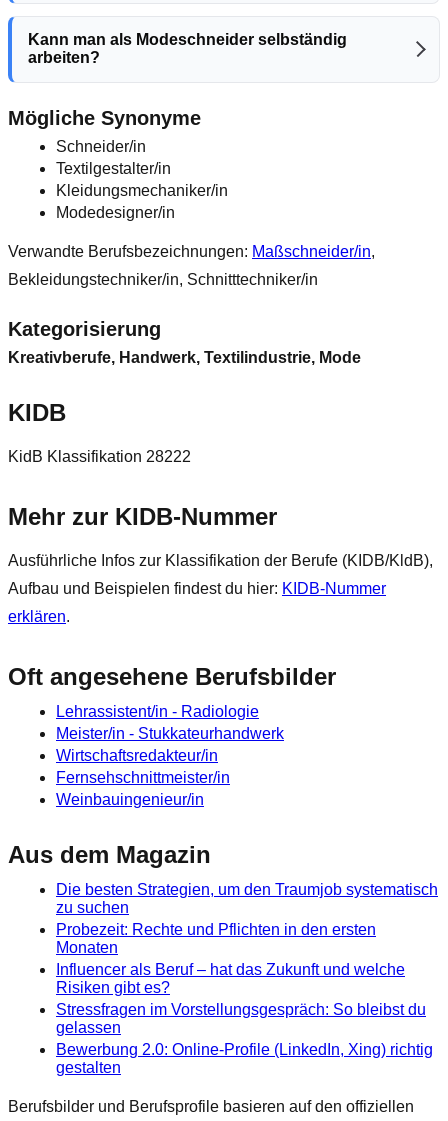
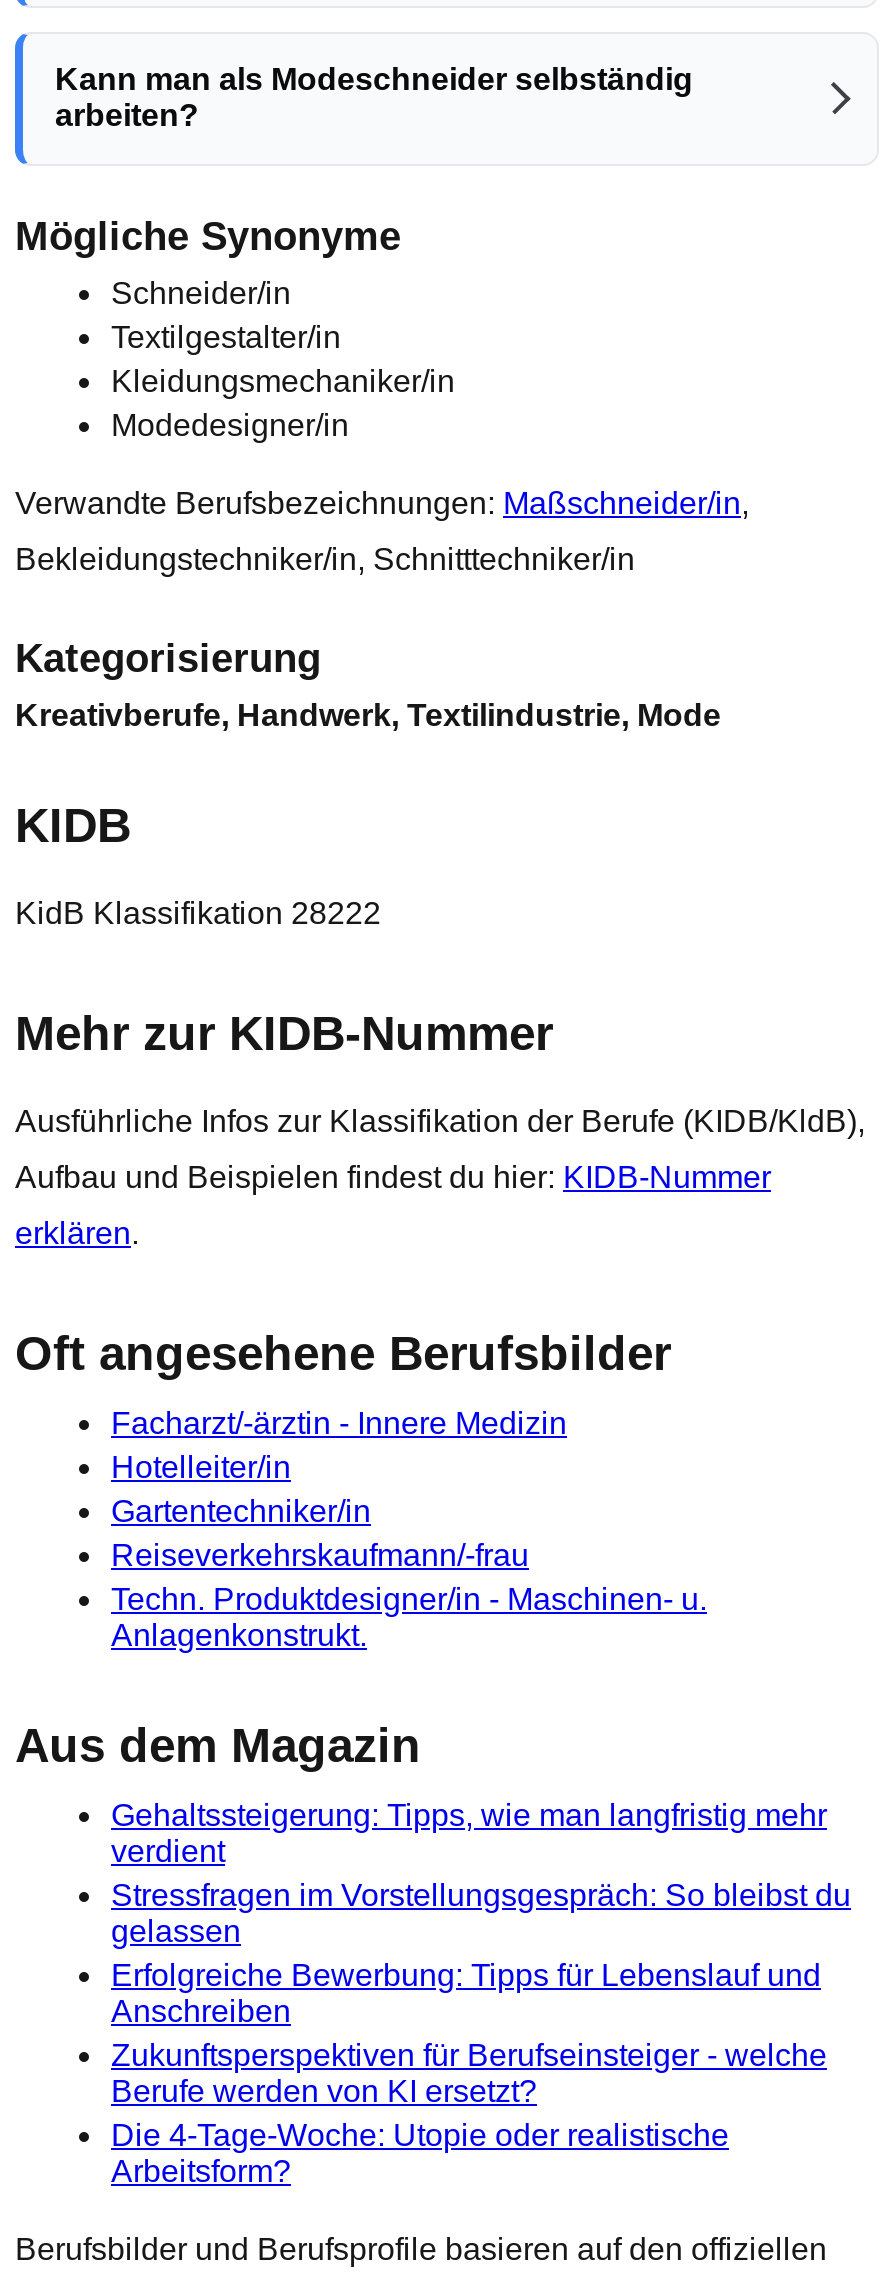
[56,703,284,808] Lehrassistent/in - Radiologie | Meister/in - Stukkateurhandwerk | Wirtschaftsredakteur/in | Fernsehschnittmeister/in | Weinbauingenieur/in -> [111,1405,707,1651] Facharzt/-ärztin - Innere Medizin | Hotelleiter/in | Gartentechniker/in | Reiseverkehrskaufmann/-frau | Techn. Produktdesigner/in - Maschinen- u. | Anlagenkonstrukt.
[56,881,438,996] Die besten Strategien, um den Traumjob systematisch | zu suchen | Probezeit: Rechte und Pflichten in den ersten | Monaten | Influencer als Beruf – hat das Zukunft und welche | Risiken gibt es? -> [111,1797,827,1867] Gehaltssteigerung: Tipps, wie man langfristig mehr | verdient
moved [56,1001,426,1036] -> [111,1877,851,1947]: Stressfragen im Vorstellungsgespräch: So bleibst du | gelassen
[56,1041,433,1076] Bewerbung 2.0: Online-Profile (LinkedIn, Xing) richtig | gestalten -> [111,1957,827,2187] Erfolgreiche Bewerbung: Tipps für Lebenslauf und | Anschreiben | Zukunftsperspektiven für Berufseinsteiger - welche | Berufe werden von KI ersetzt? | Die 4-Tage-Woche: Utopie oder realistische | Arbeitsform?

